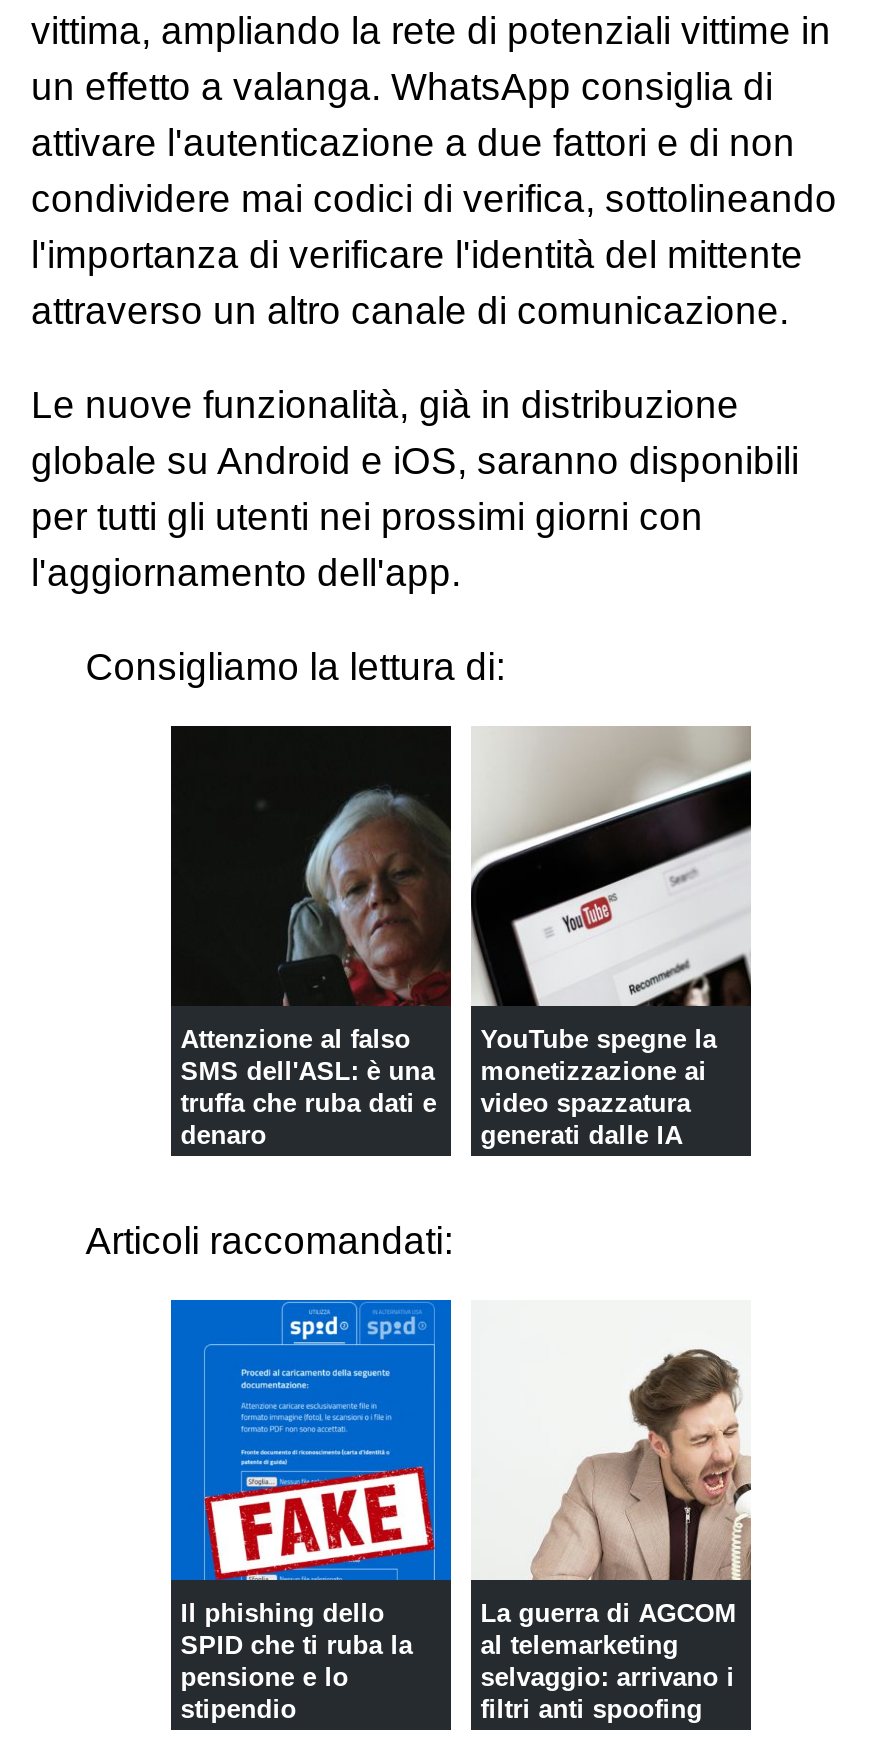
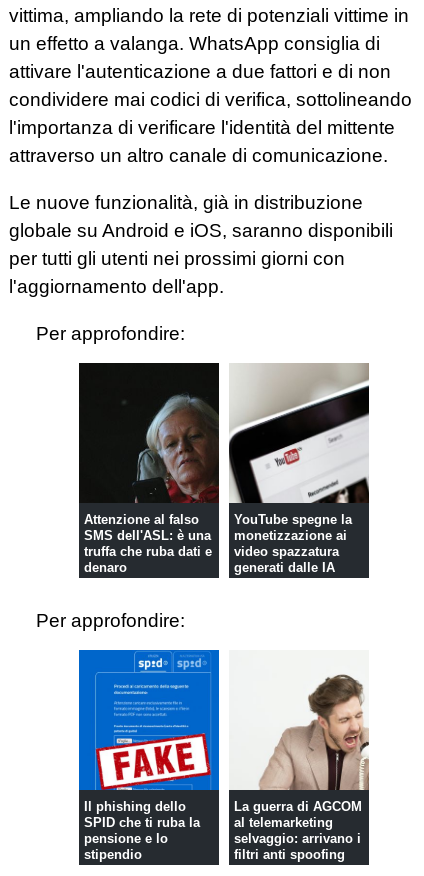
[85,646,505,688] Consigliamo la lettura di: -> [36,323,185,344] Per approfondire:
[85,1220,453,1262] Articoli raccomandati: -> [36,610,185,631] Per approfondire:

